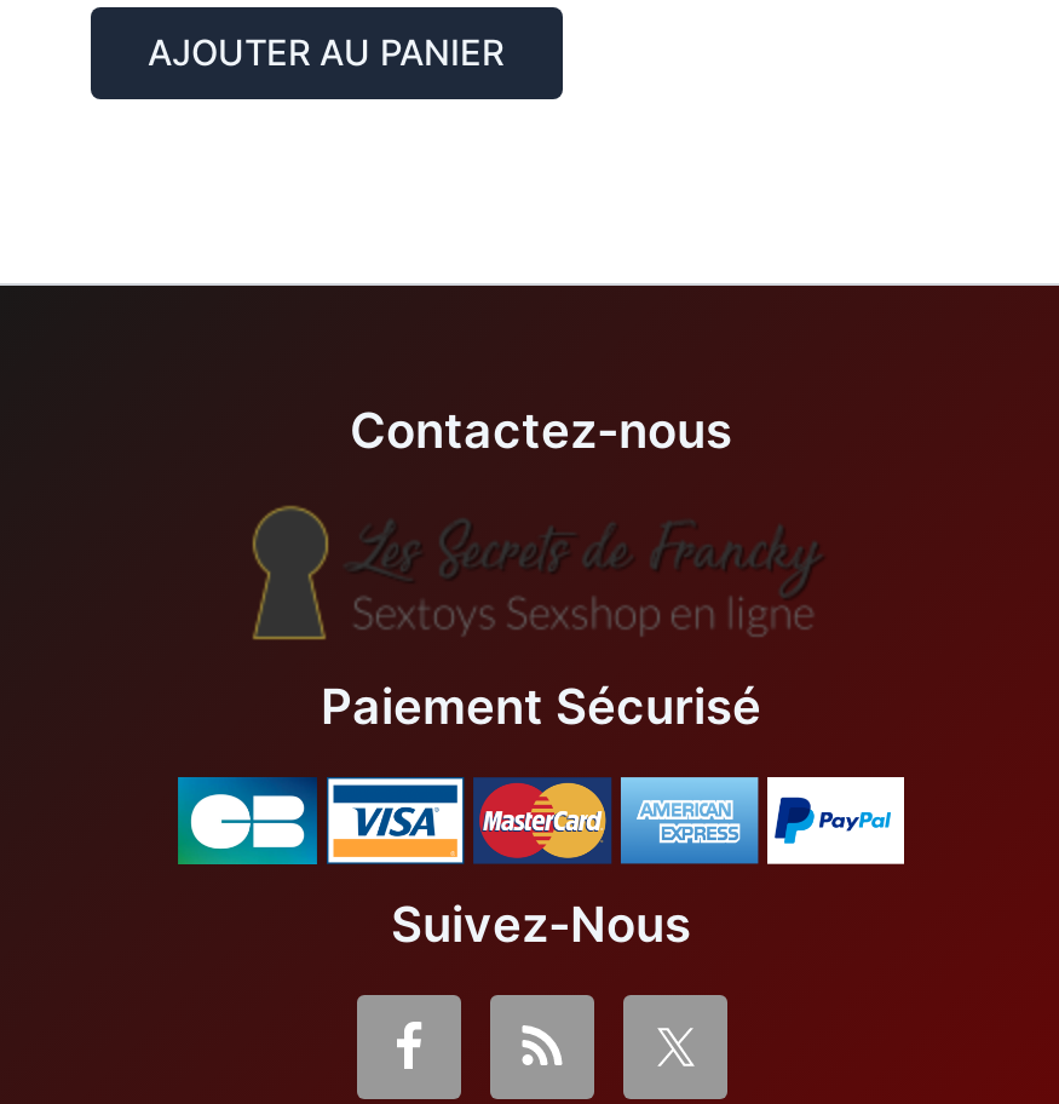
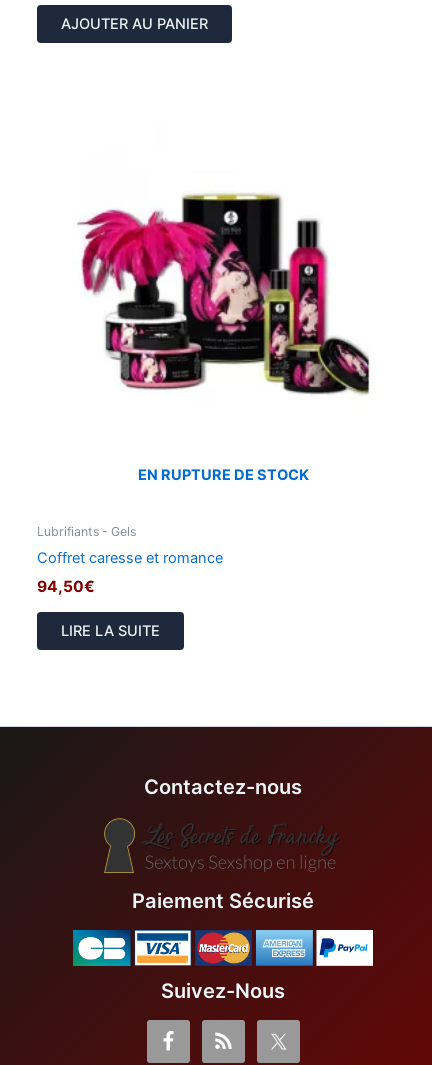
none -> [36,466,308,640] EN RUPTURE DE STOCK | Lubrifiants - Gels | Coffret caresse et romance | 94,50€ | LIRE LA SUITE
none -> [77,192,370,395] [image]

